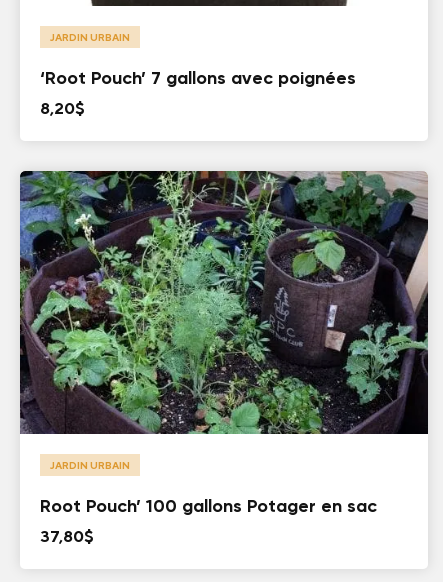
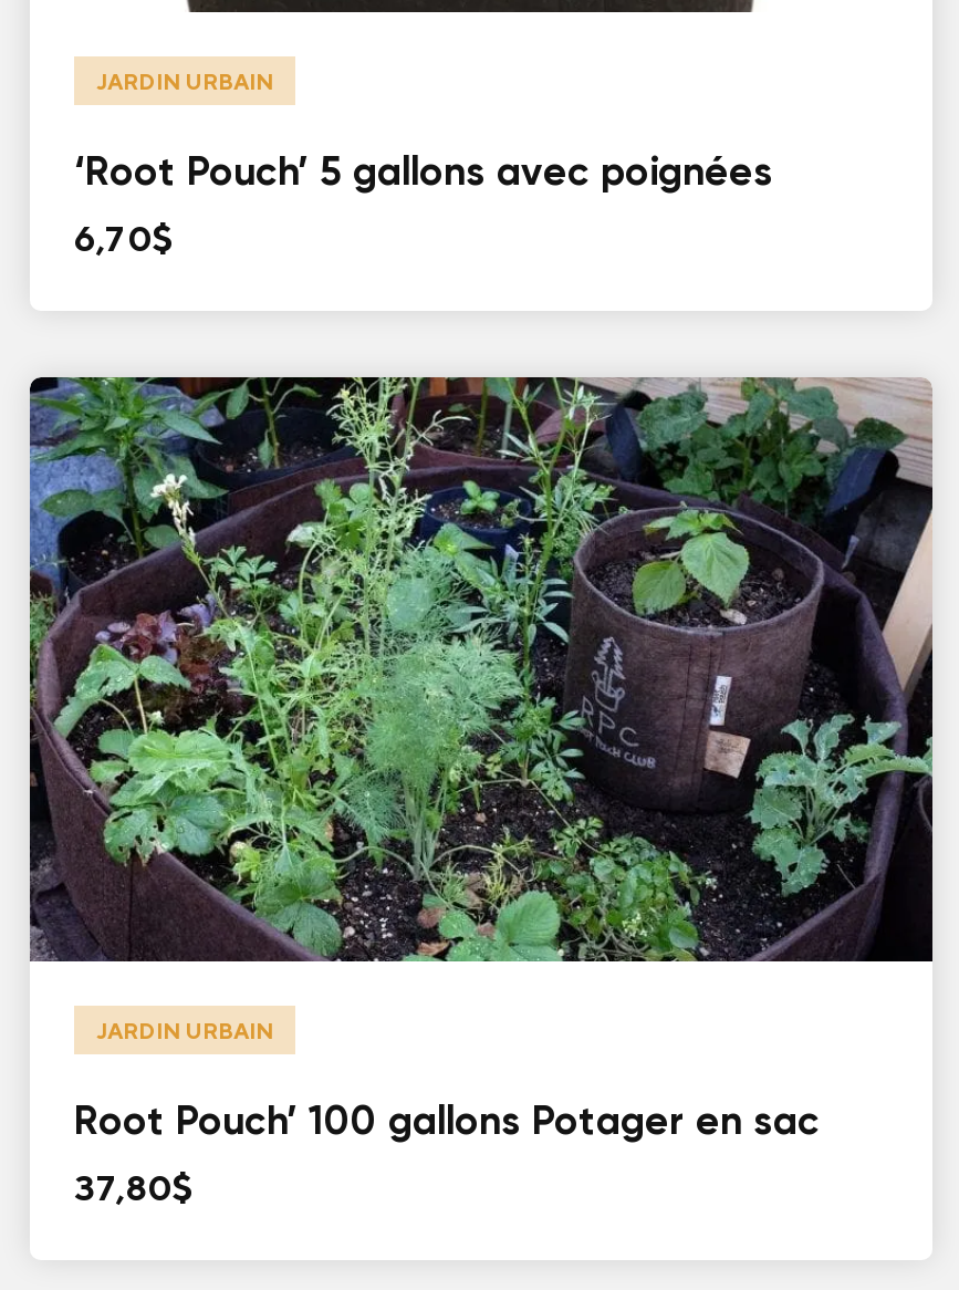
[40,67,356,89] ‘Root Pouch’ 7 gallons avec poignées -> [74,147,773,196] ‘Root Pouch’ 5 gallons avec poignées
[40,99,85,118] 8,20$ -> [74,218,174,260] 6,70$

